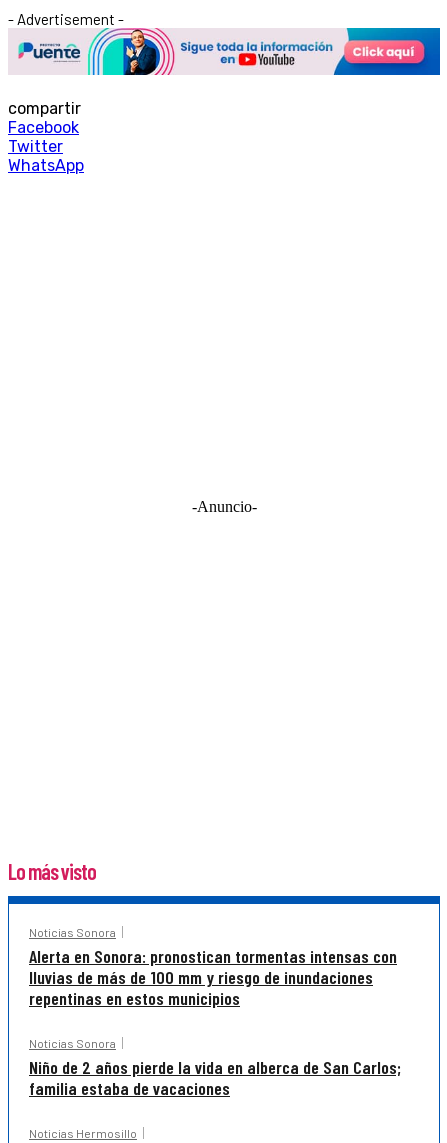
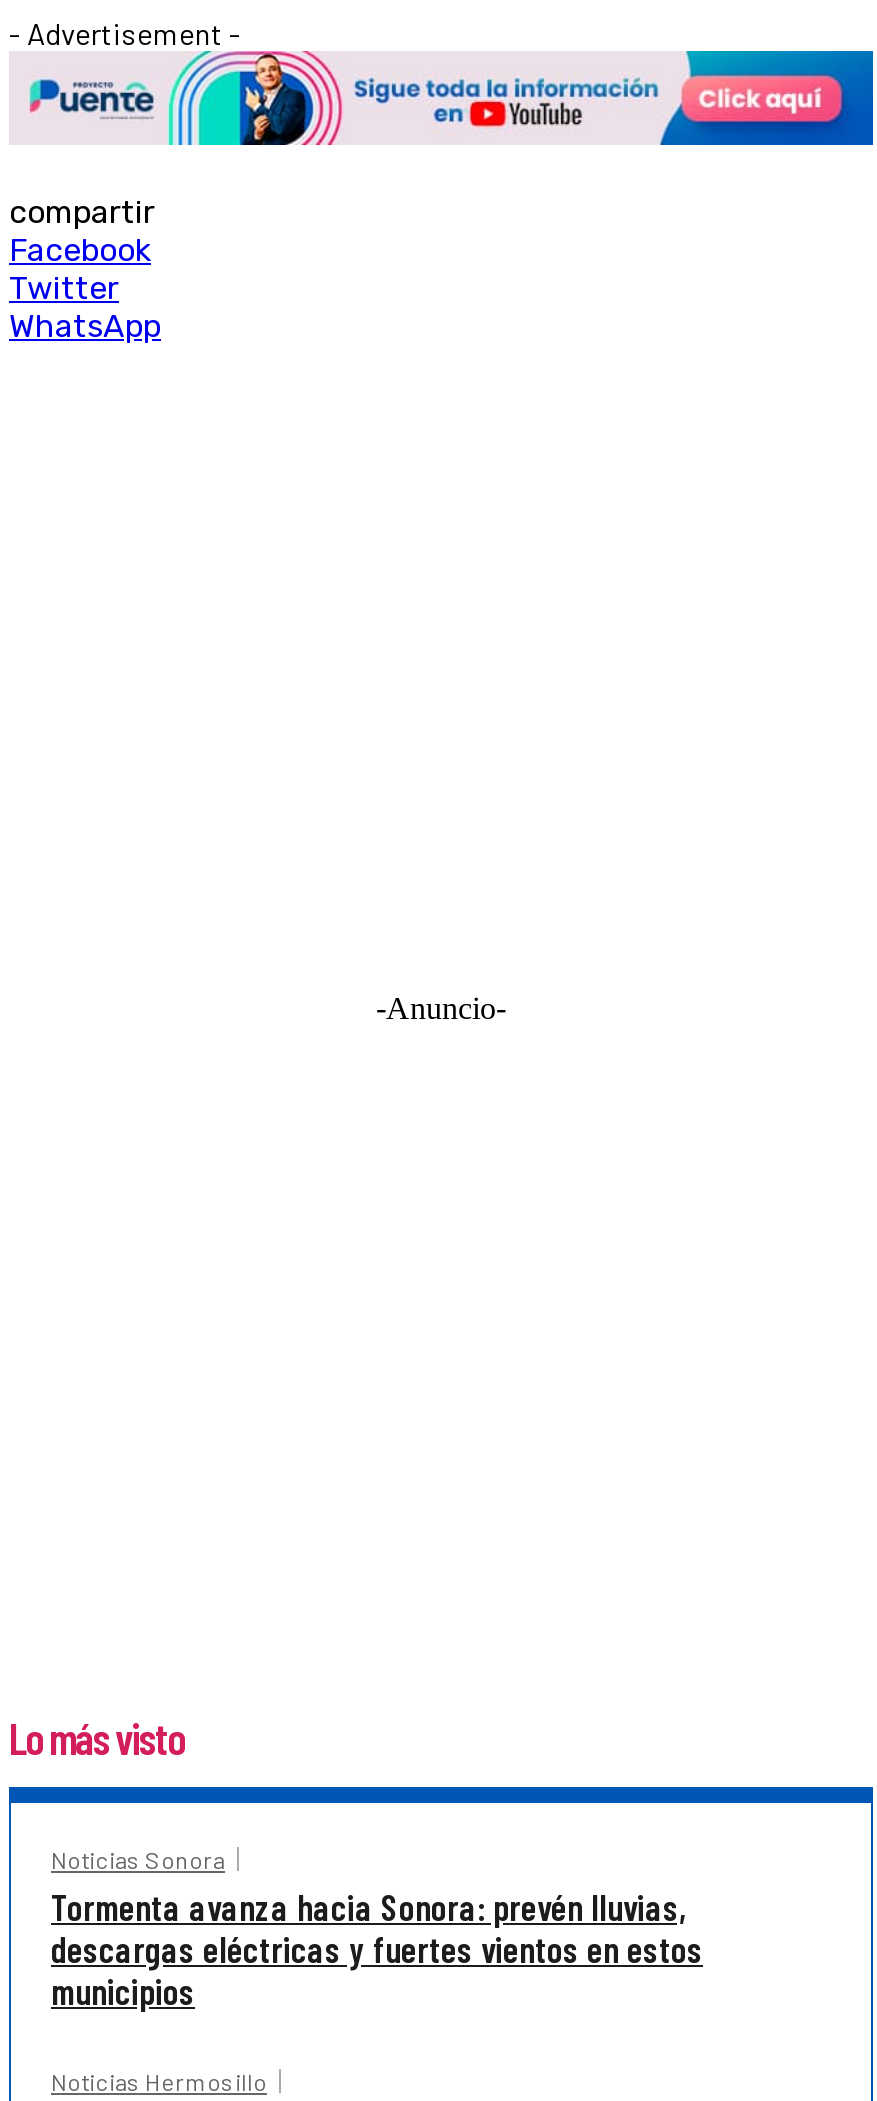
[29,945,401,1099] Alerta en Sonora: pronostican tormentas intensas con | lluvias de más de 100 mm y riesgo de inundaciones | repentinas en estos municipios | Noticias Sonora | Niño de 2 años pierde la vida en alberca de San Carlos; | familia estaba de vacaciones -> [51,1885,703,2013] Tormenta avanza hacia Sonora: prevén lluvias, | descargas eléctricas y fuertes vientos en estos | municipios

